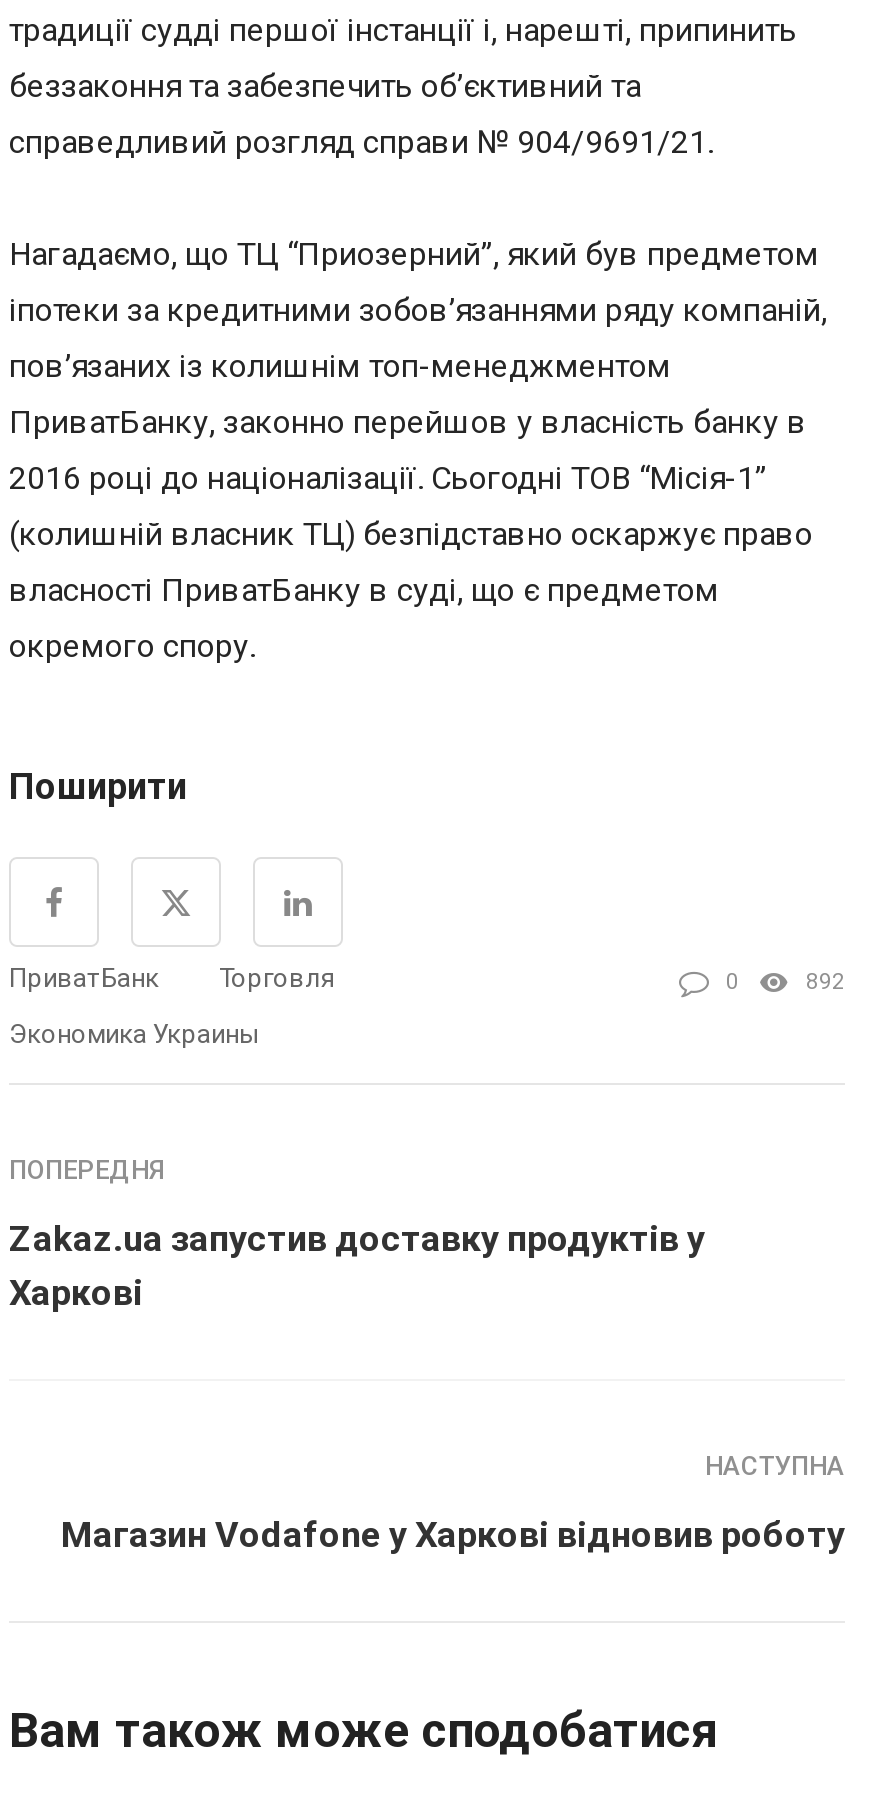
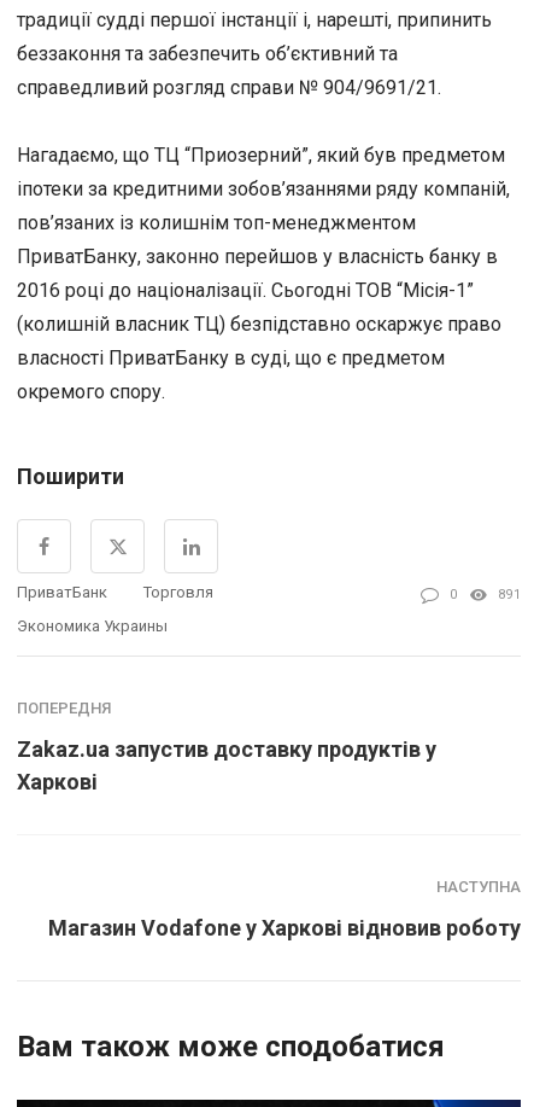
[806,968,845,994] 892 -> [497,586,521,602] 891

